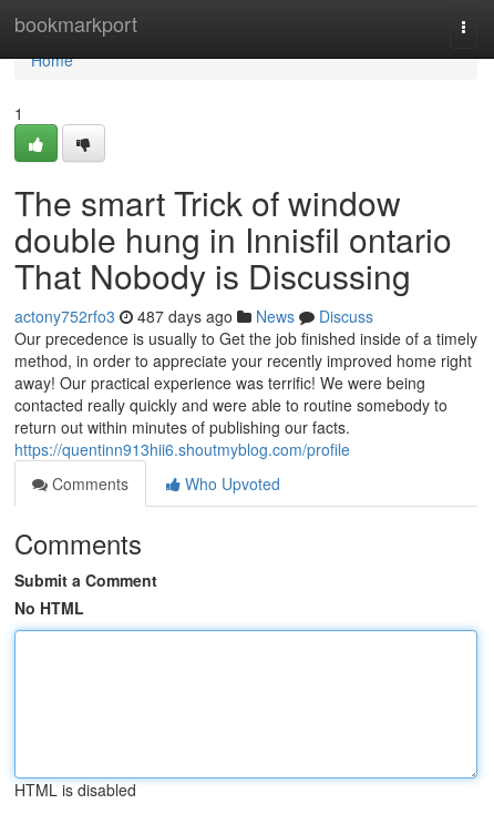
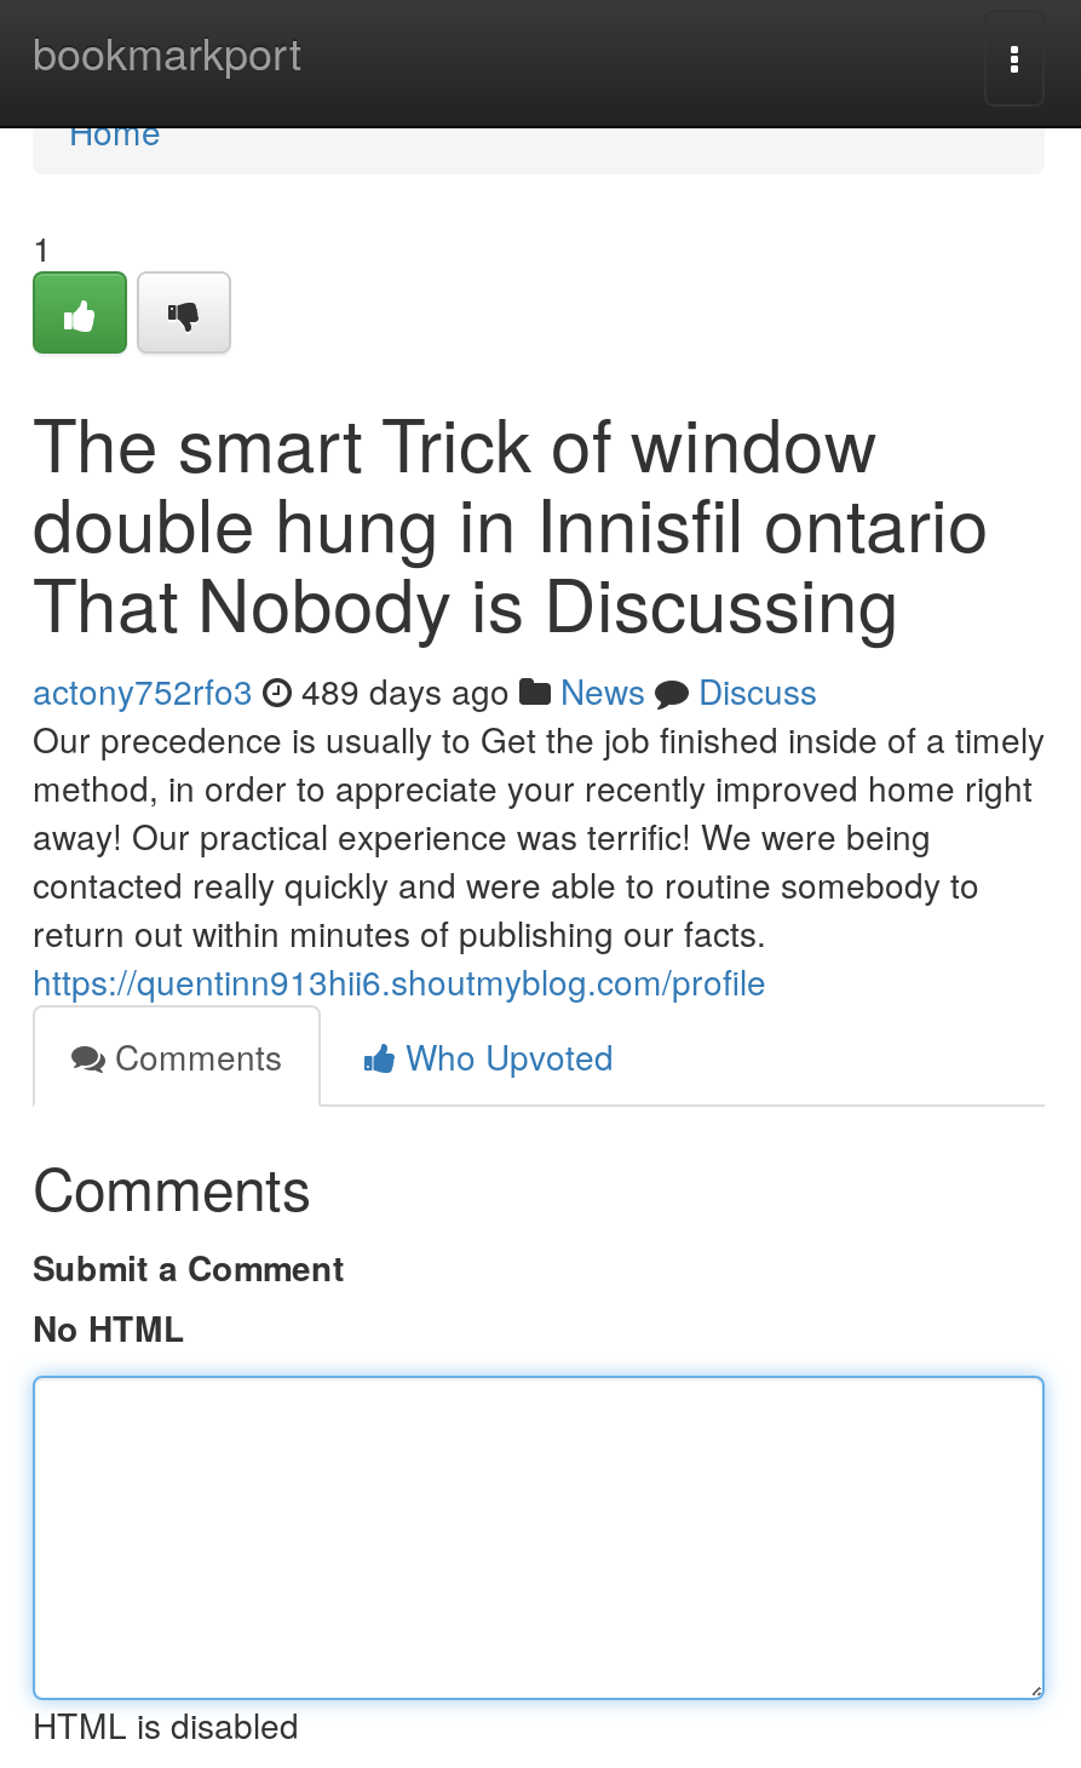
[14,305,373,327] actony752rfo3 487 days ago News Discuss -> [33,666,817,714] actony752rfo3 489 days ago News Discuss

